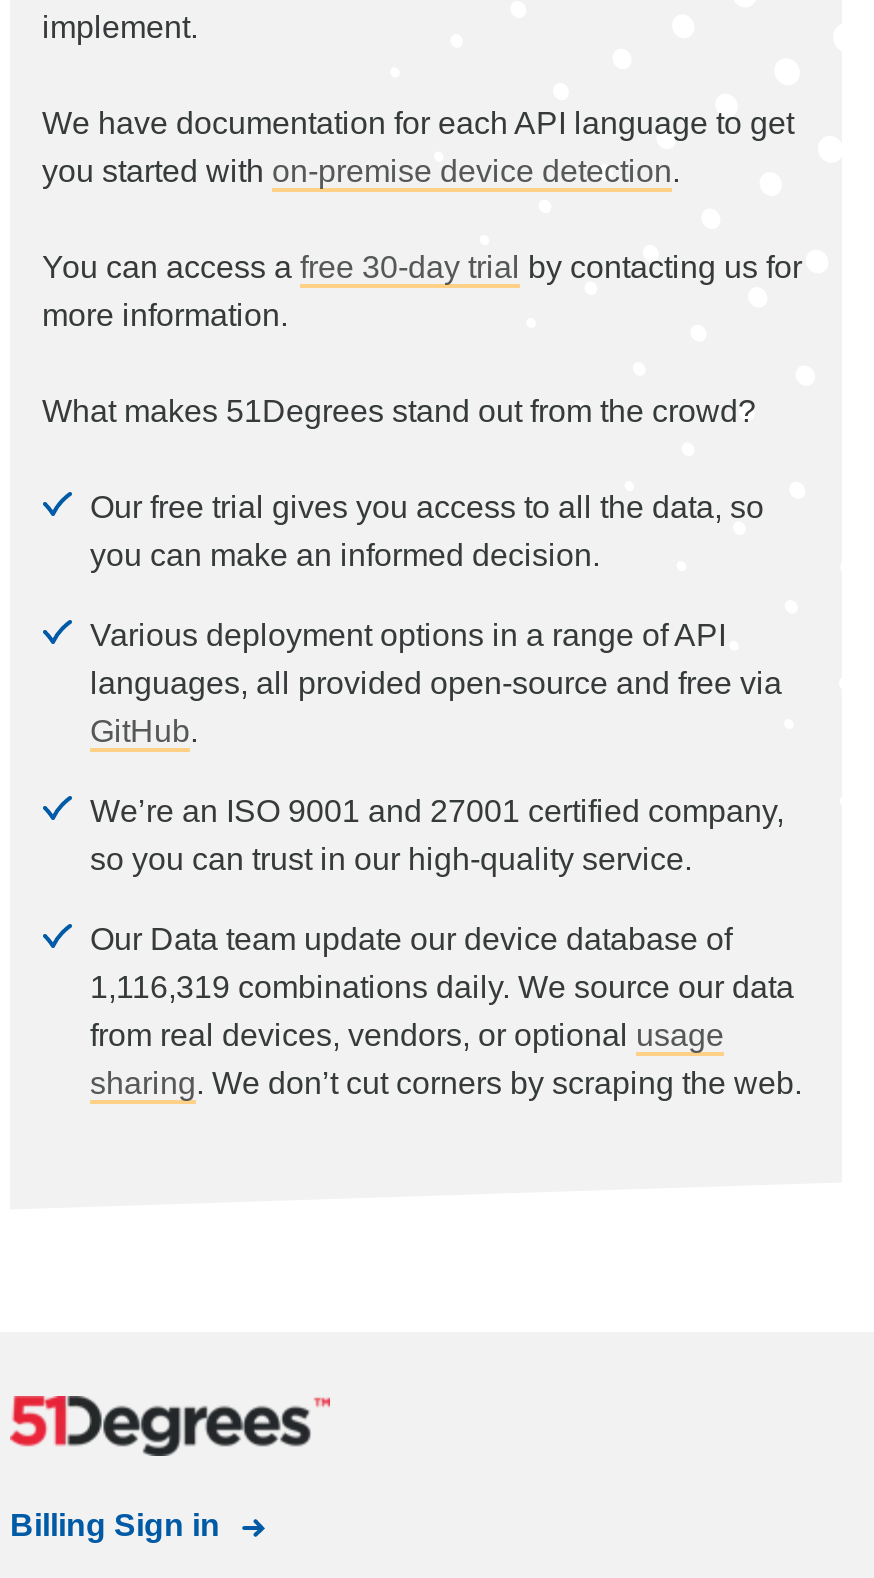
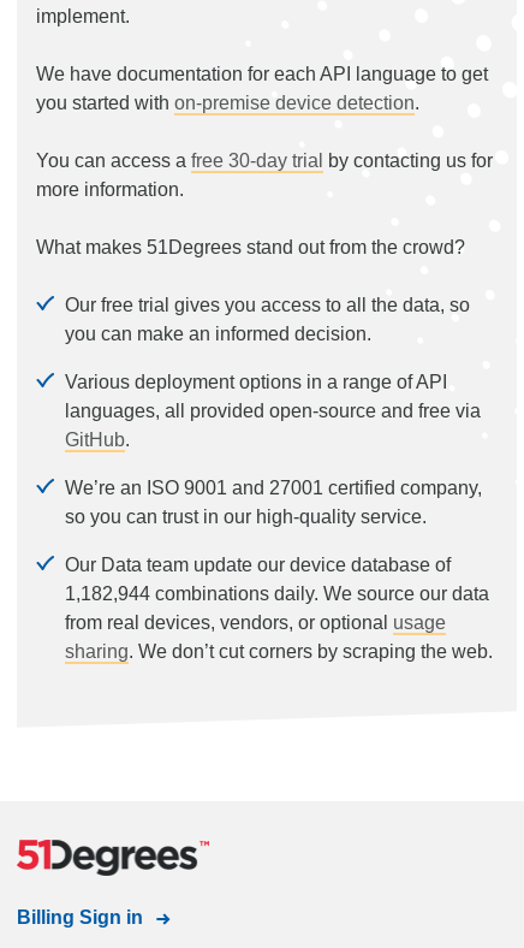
[90,970,794,1004] 1,116,319 combinations daily. We source our data -> [65,583,489,604] 1,182,944 combinations daily. We source our data

